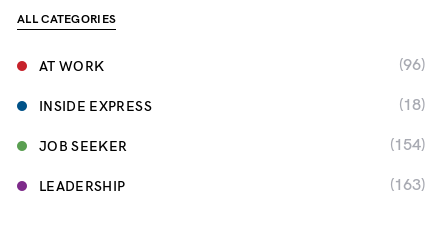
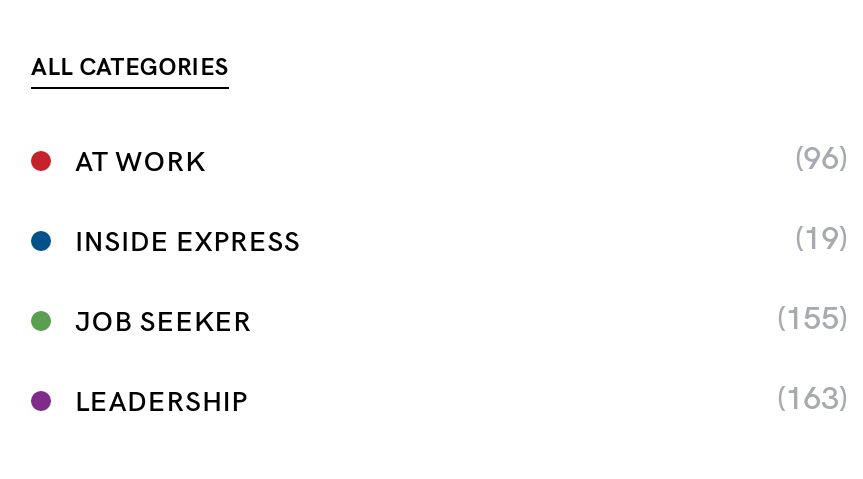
[399,96,425,115] (18) -> [795,221,847,259] (19)
[390,136,425,155] (154) -> [777,301,847,339] (155)

